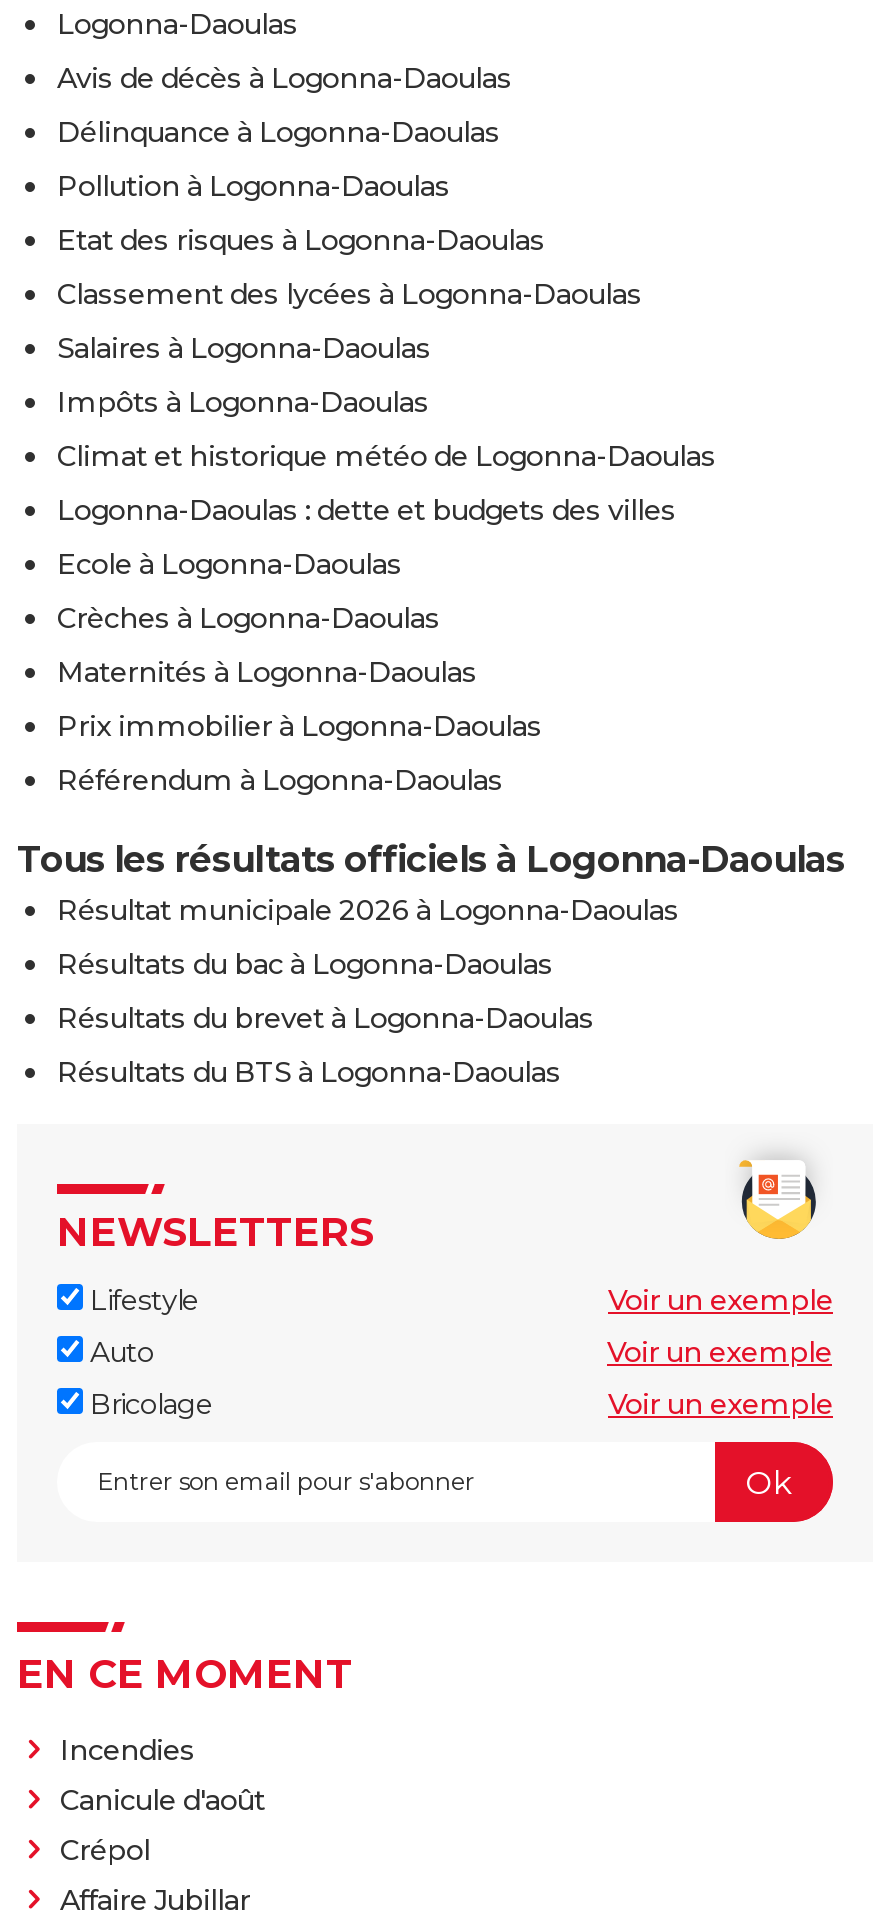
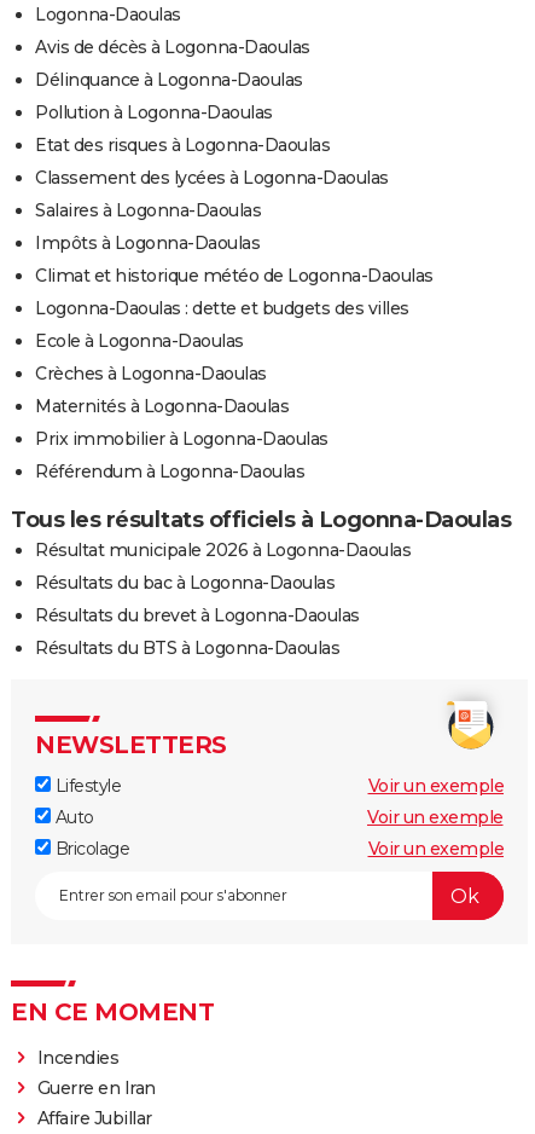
[60,1783,265,1869] Canicule d'août | Crépol -> [37,1078,155,1099] Guerre en Iran

